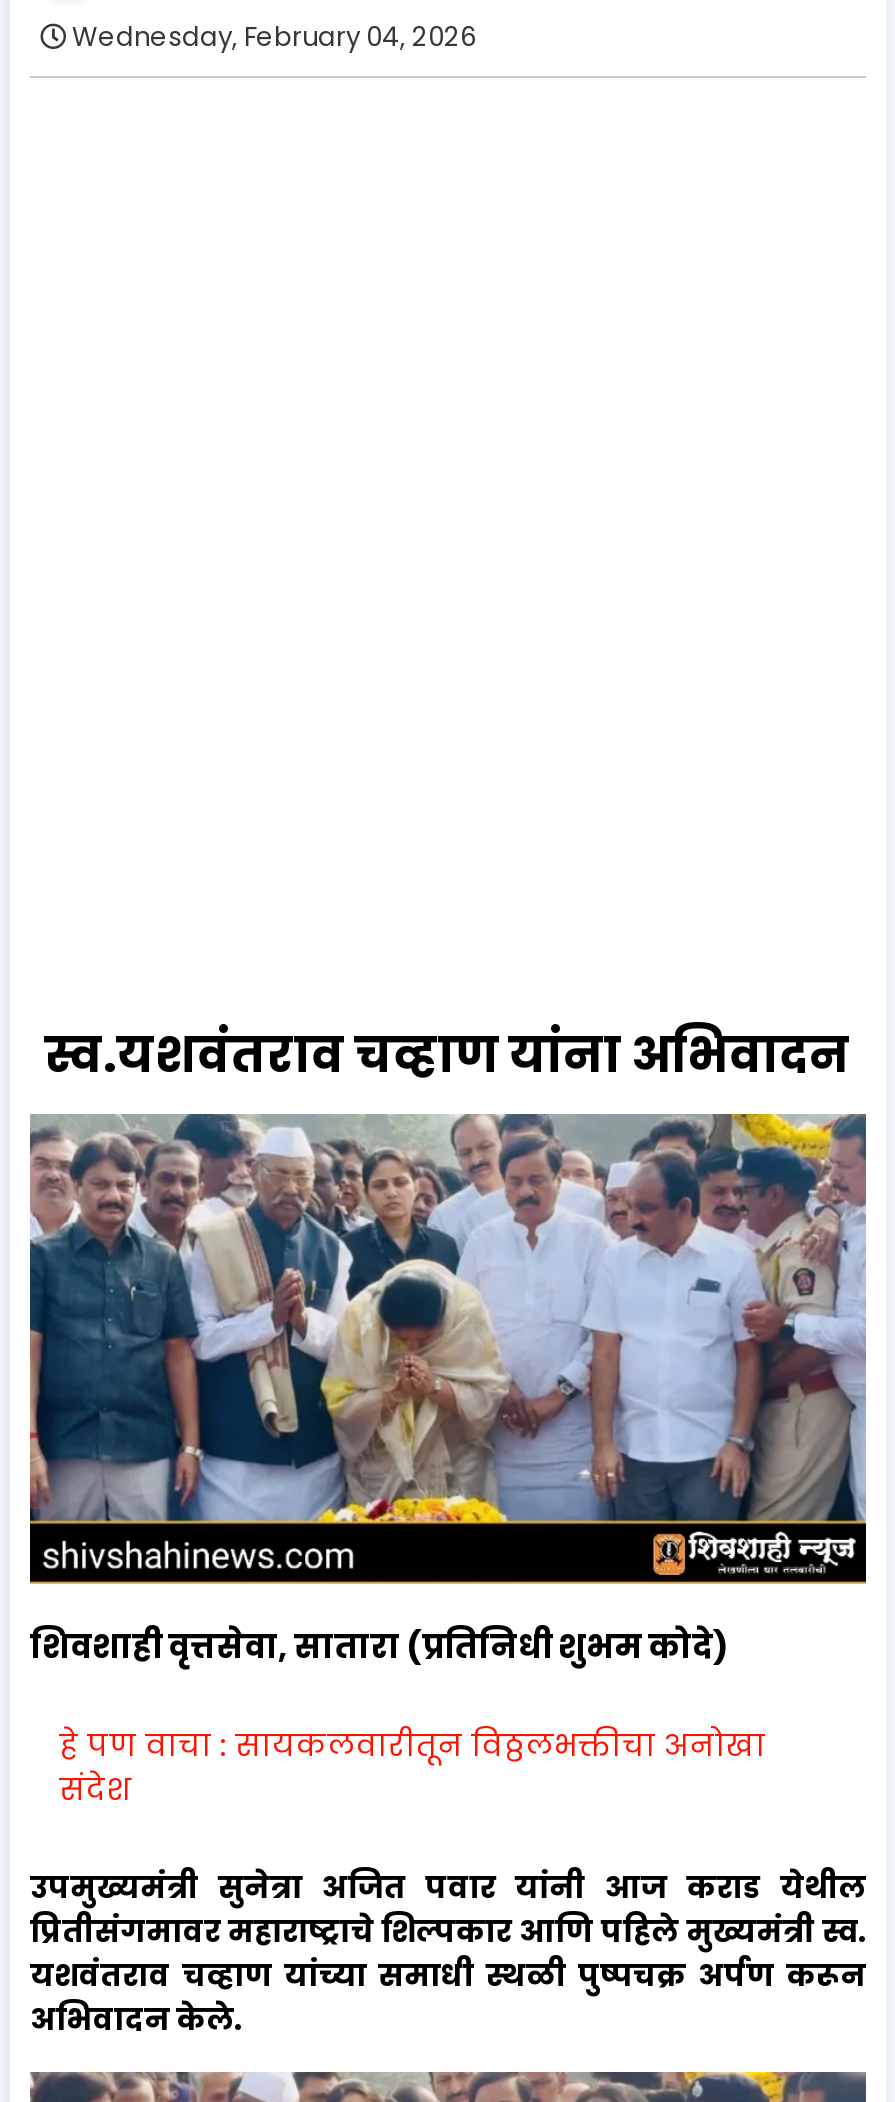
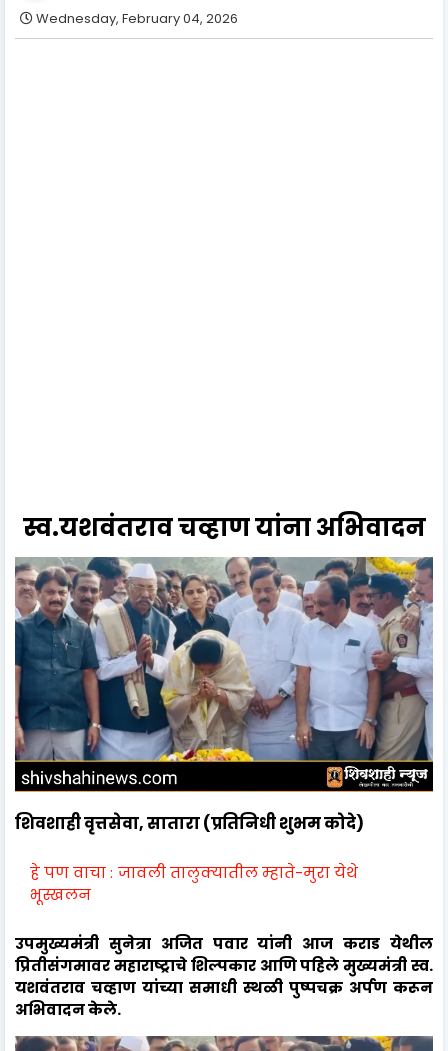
[60,1724,766,1810] हे पण वाचा : सायकलवारीतून विठ्ठलभक्तीचा अनोखा | संदेश -> [30,862,358,905] हे पण वाचा : जावली तालुक्यातील म्हाते-मुरा येथे | भूस्खलन

